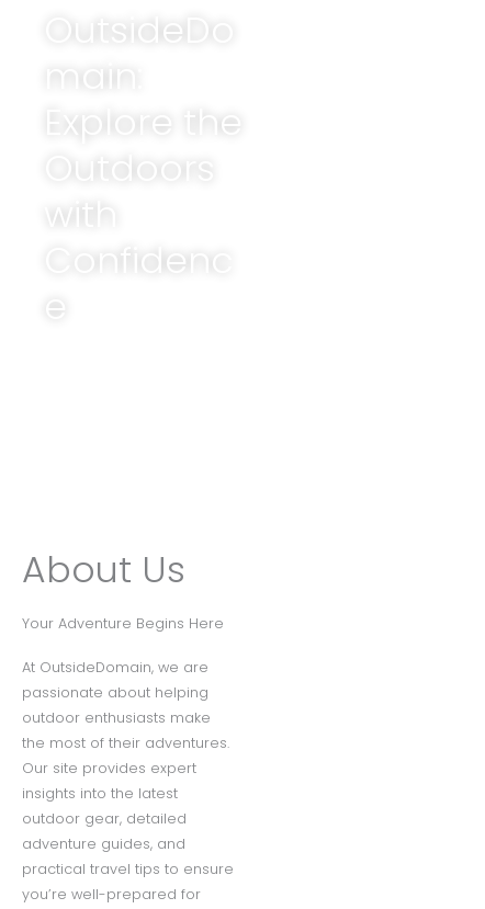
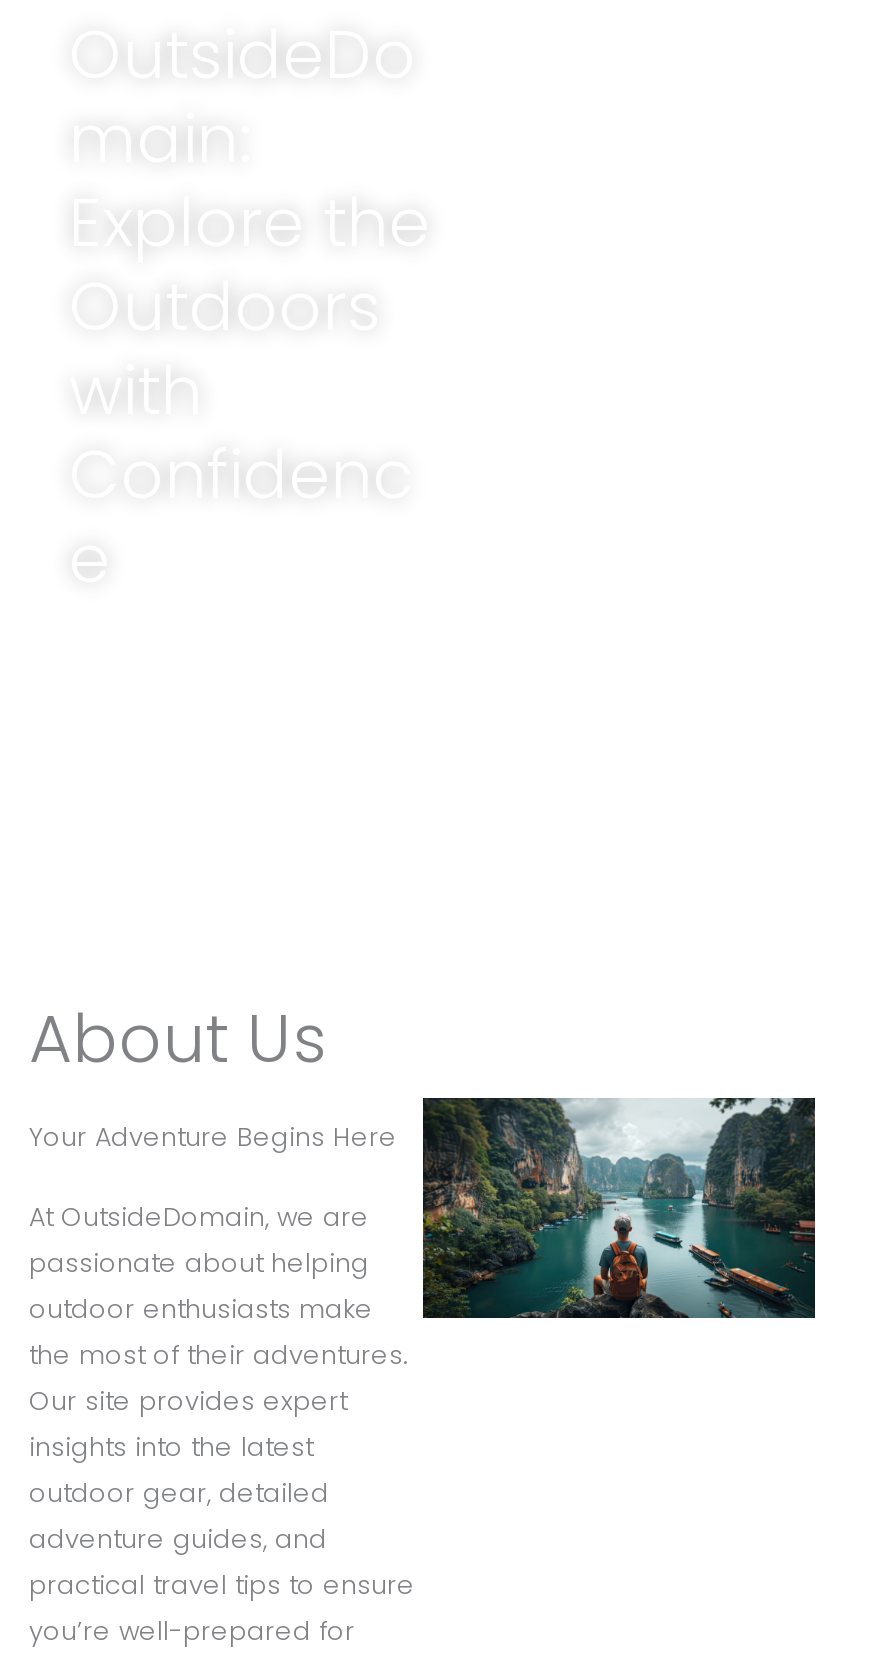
none -> [421,1096,817,1320] [image]

